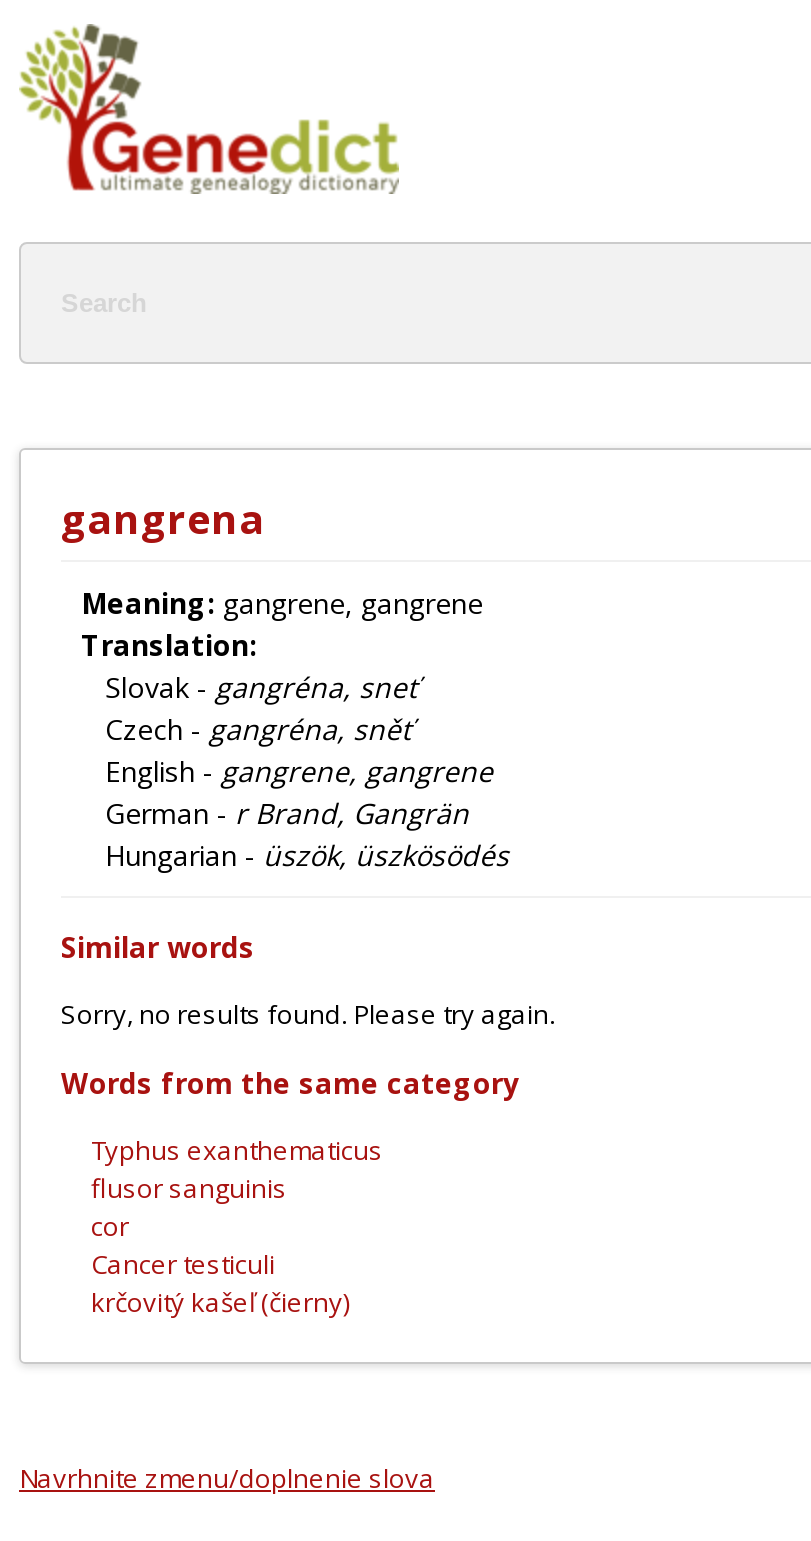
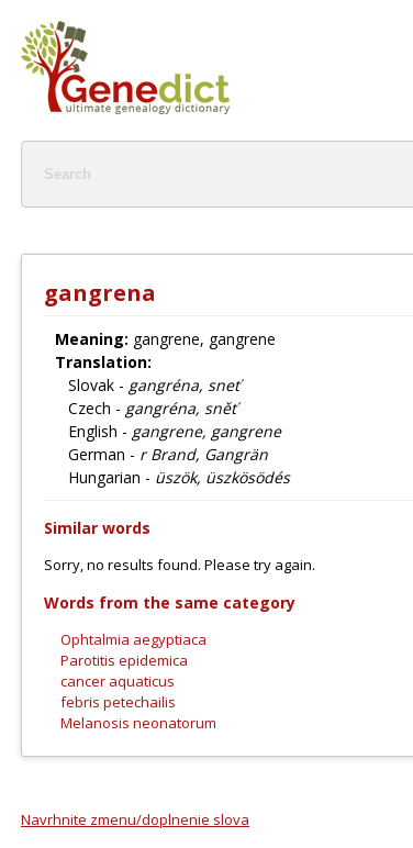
[91,1132,383,1320] Typhus exanthematicus | flusor sanguinis | cor | Cancer testiculi | krčovitý kašeľ (čierny) -> [60,629,216,733] Ophtalmia aegyptiaca | Parotitis epidemica | cancer aquaticus | febris petechailis | Melanosis neonatorum

